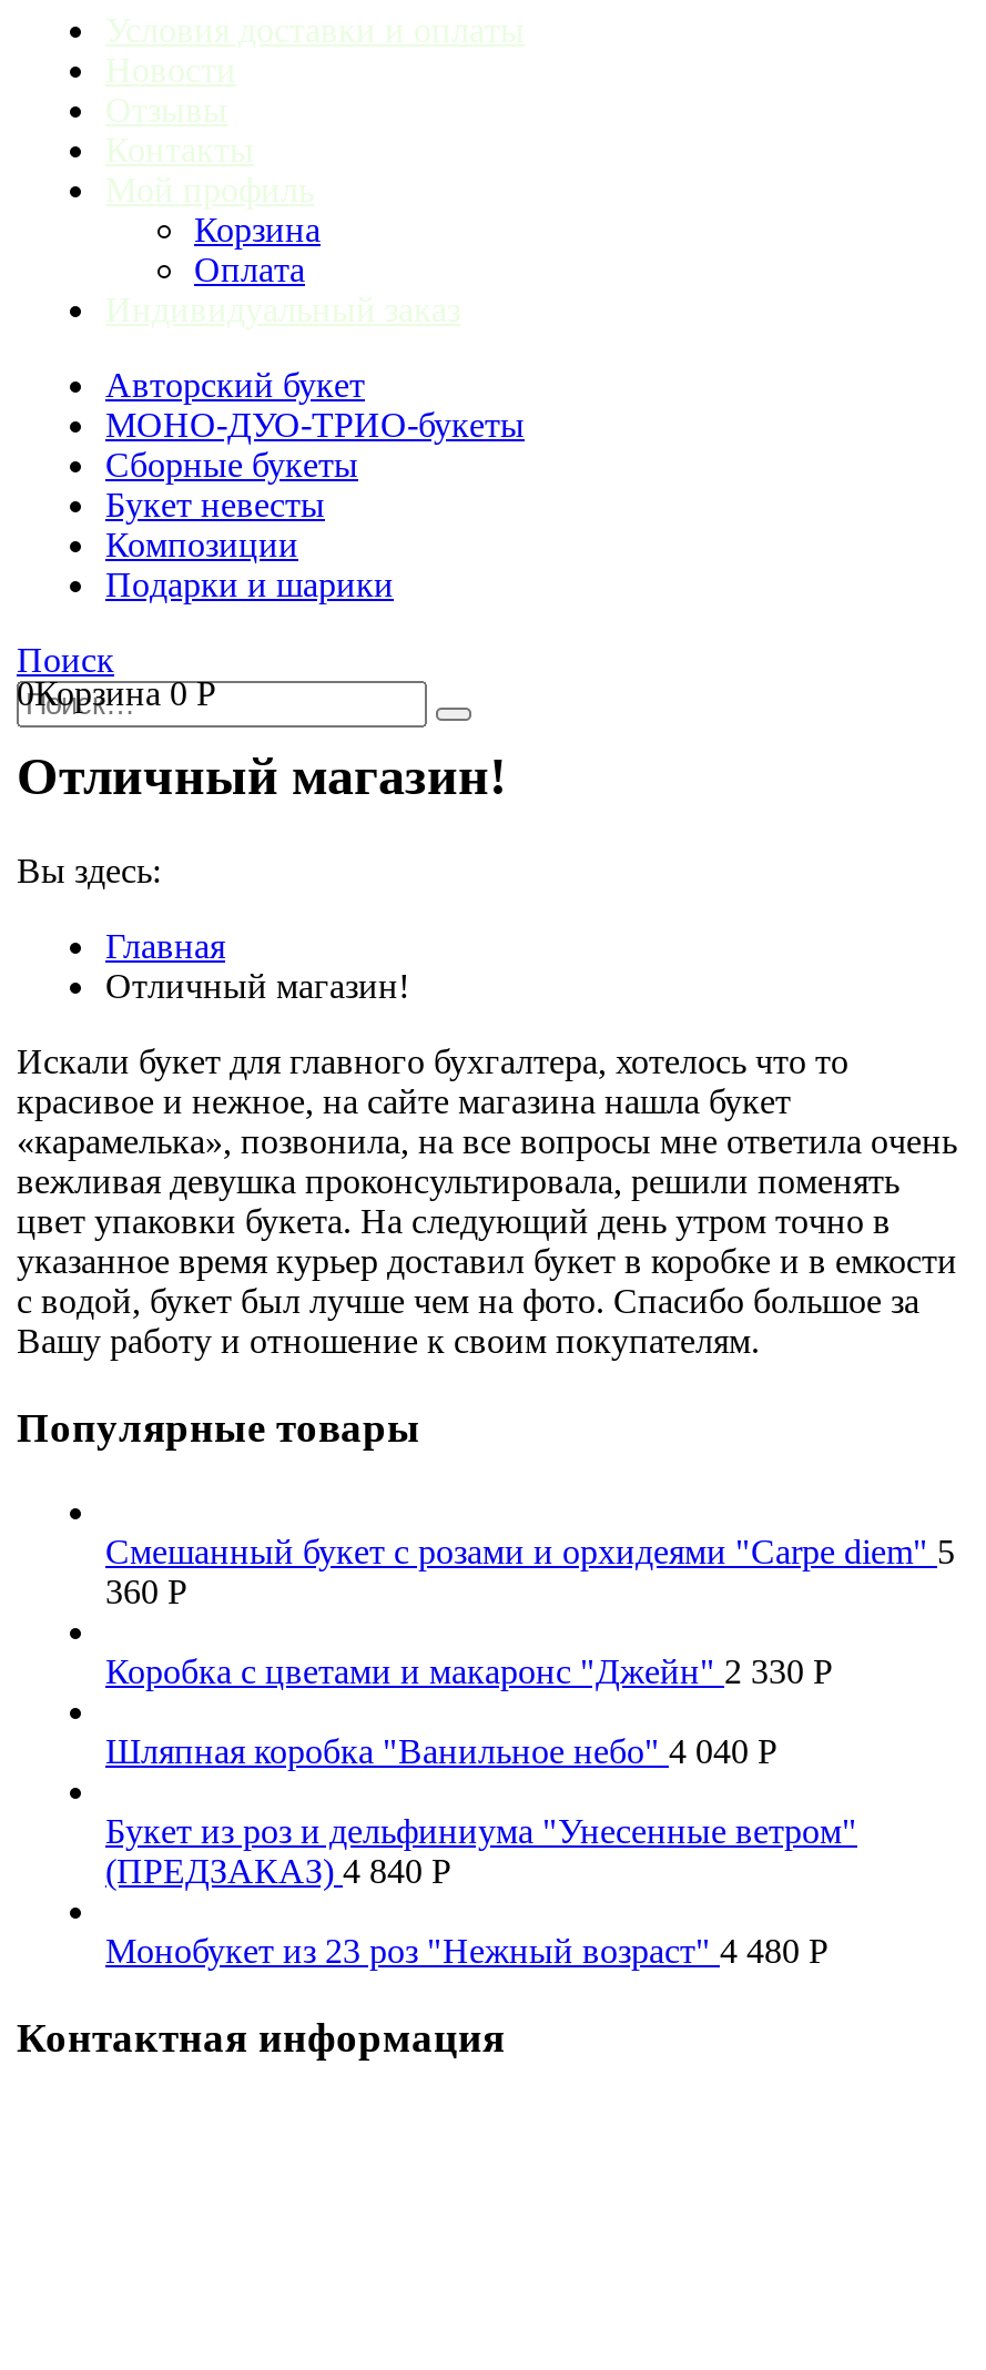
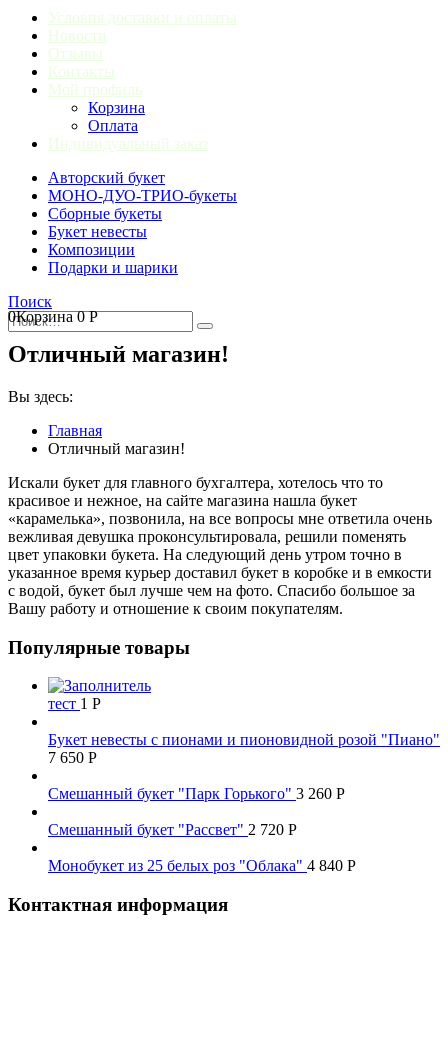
[105,1534,955,1611] Смешанный букет с розами и орхидеями "Carpe diem" 5 | 360 Р -> [48,695,101,712] тест 1 Р
[105,1653,833,1691] Коробка с цветами и макаронс "Джейн" 2 330 Р -> [48,731,440,766] Букет невесты с пионами и пионовидной розой "Пиано" | 7 650 Р
[105,1733,777,1771] Шляпная коробка "Ванильное небо" 4 040 Р -> [48,785,345,802] Смешанный букет "Парк Горького" 3 260 Р
[105,1813,857,1891] Букет из роз и дельфиниума "Унесенные ветром" | (ПРЕДЗАКАЗ) 4 840 Р -> [48,821,297,838] Смешанный букет "Рассвет" 2 720 Р
[105,1933,829,1971] Монобукет из 23 роз "Нежный возраст" 4 480 Р -> [48,857,356,874] Монобукет из 25 белых роз "Облака" 4 840 Р

